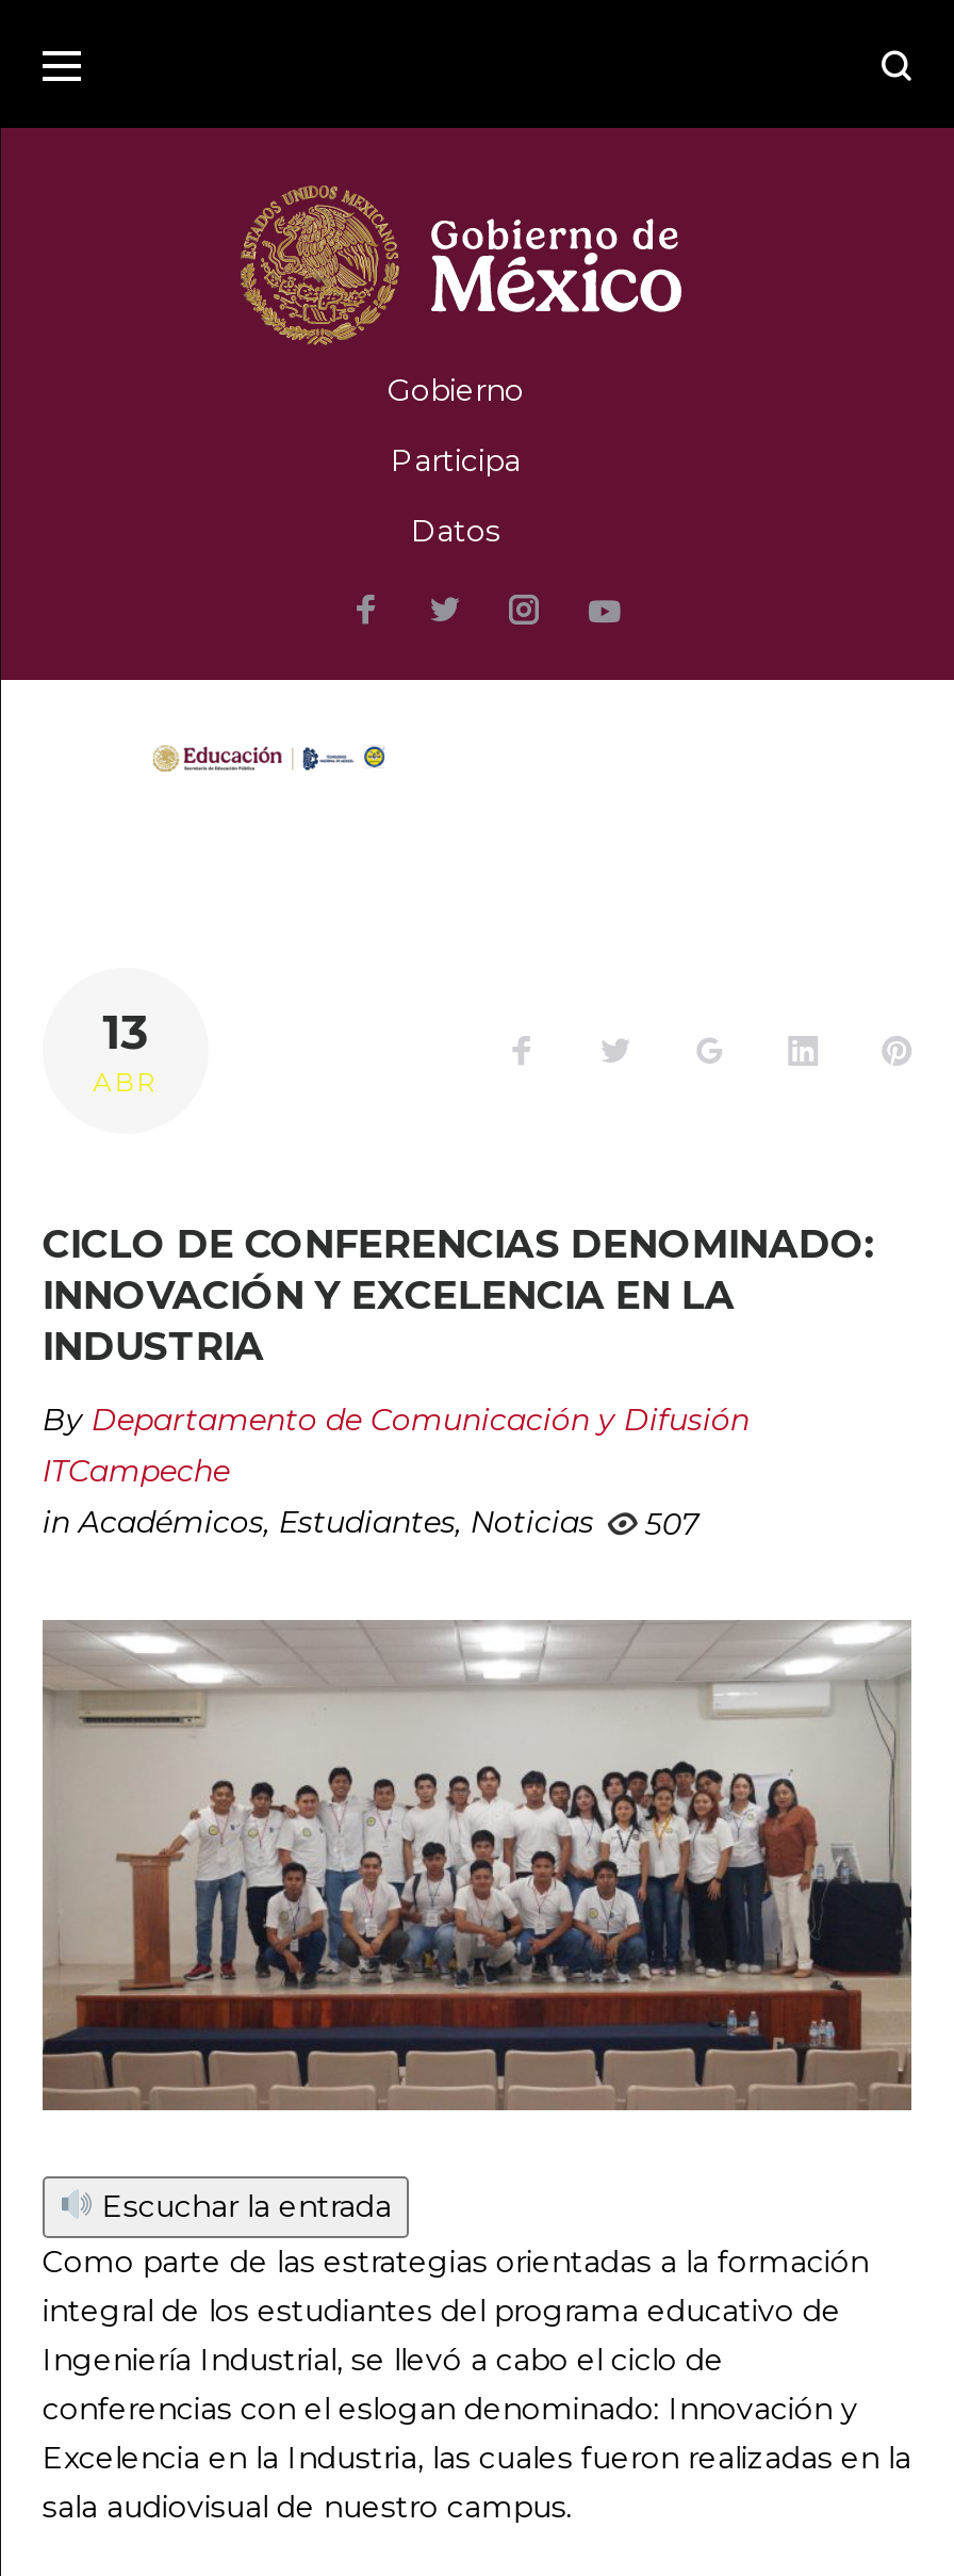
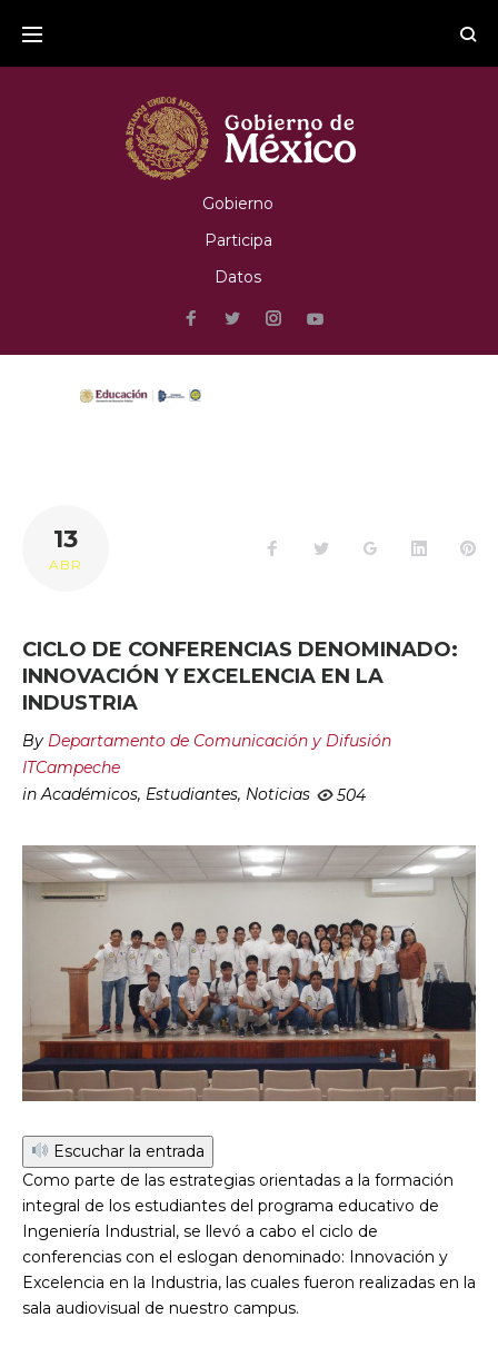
[42,1503,698,1544] in Académicos, Estudiantes, Noticias 507 -> [22,784,366,806] in Académicos, Estudiantes, Noticias 504

